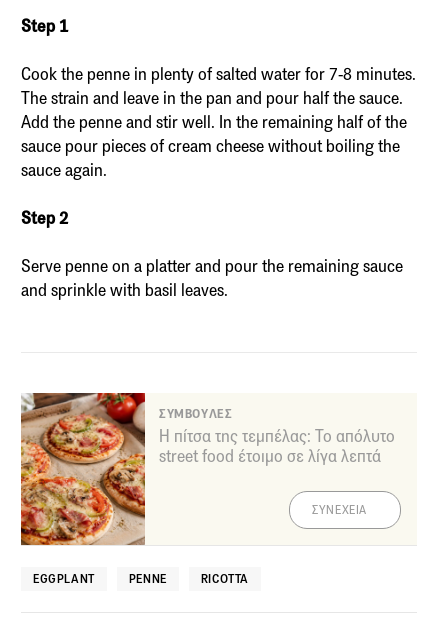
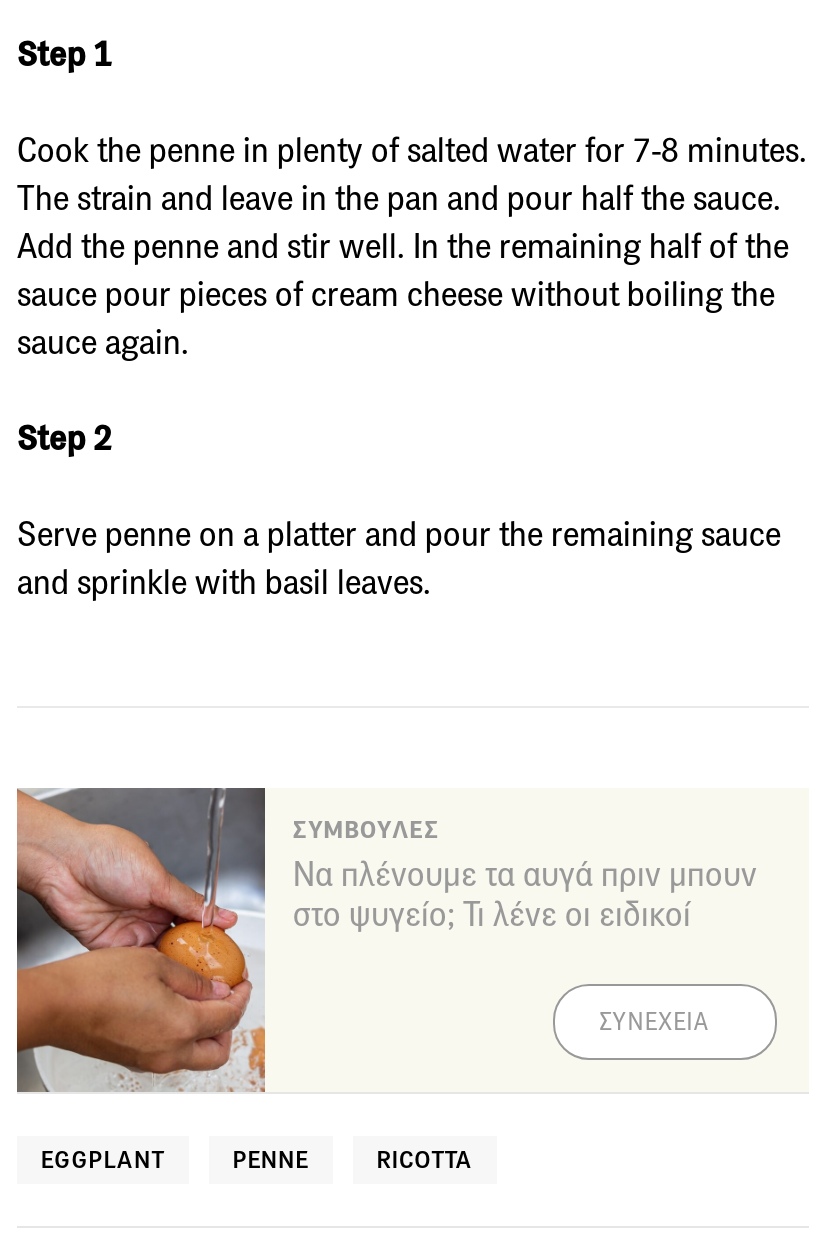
[20,392,395,546] [image] | Η πίτσα της τεμπέλας: Το απόλυτο | street food έτοιμο σε λίγα λεπτά -> [15,786,757,1094] [image] | Να πλένουμε τα αυγά πριν μπουν | στο ψυγείο; Τι λένε οι ειδικοί

